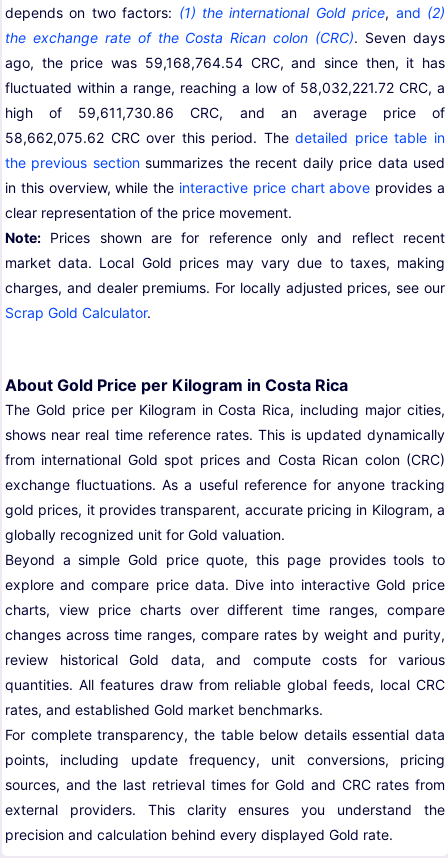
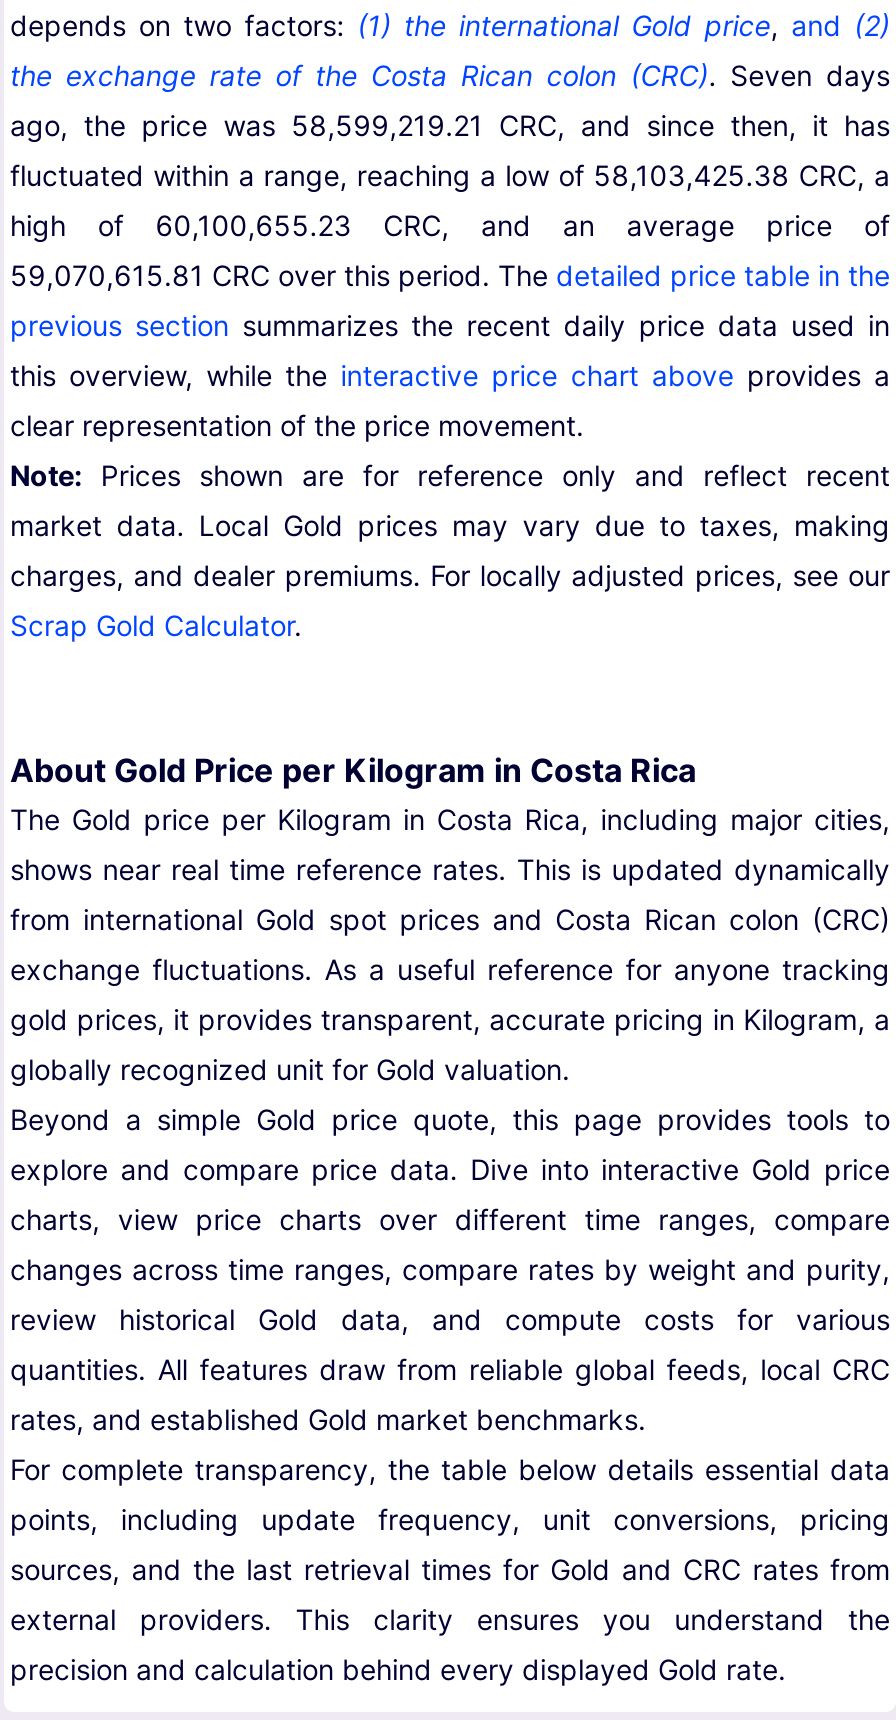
[5,54,445,71] ago, the price was 59,168,764.54 CRC, and since then, it has -> [10,109,890,143] ago, the price was 58,599,219.21 CRC, and since then, it has
[5,79,445,96] fluctuated within a range, reaching a low of 58,032,221.72 CRC, a -> [10,159,890,193] fluctuated within a range, reaching a low of 58,103,425.38 CRC, a
[5,104,445,121] high of 59,611,730.86 CRC, and an average price of -> [10,209,890,243] high of 60,100,655.23 CRC, and an average price of
[5,129,445,146] 58,662,075.62 CRC over this period. The detailed price table in -> [10,259,890,293] 59,070,615.81 CRC over this period. The detailed price table in the
[5,154,445,171] the previous section summarizes the recent daily price data used -> [10,309,890,343] previous section summarizes the recent daily price data used in
[5,179,445,196] in this overview, while the interactive price chart above provides a -> [10,359,890,393] this overview, while the interactive price chart above provides a

